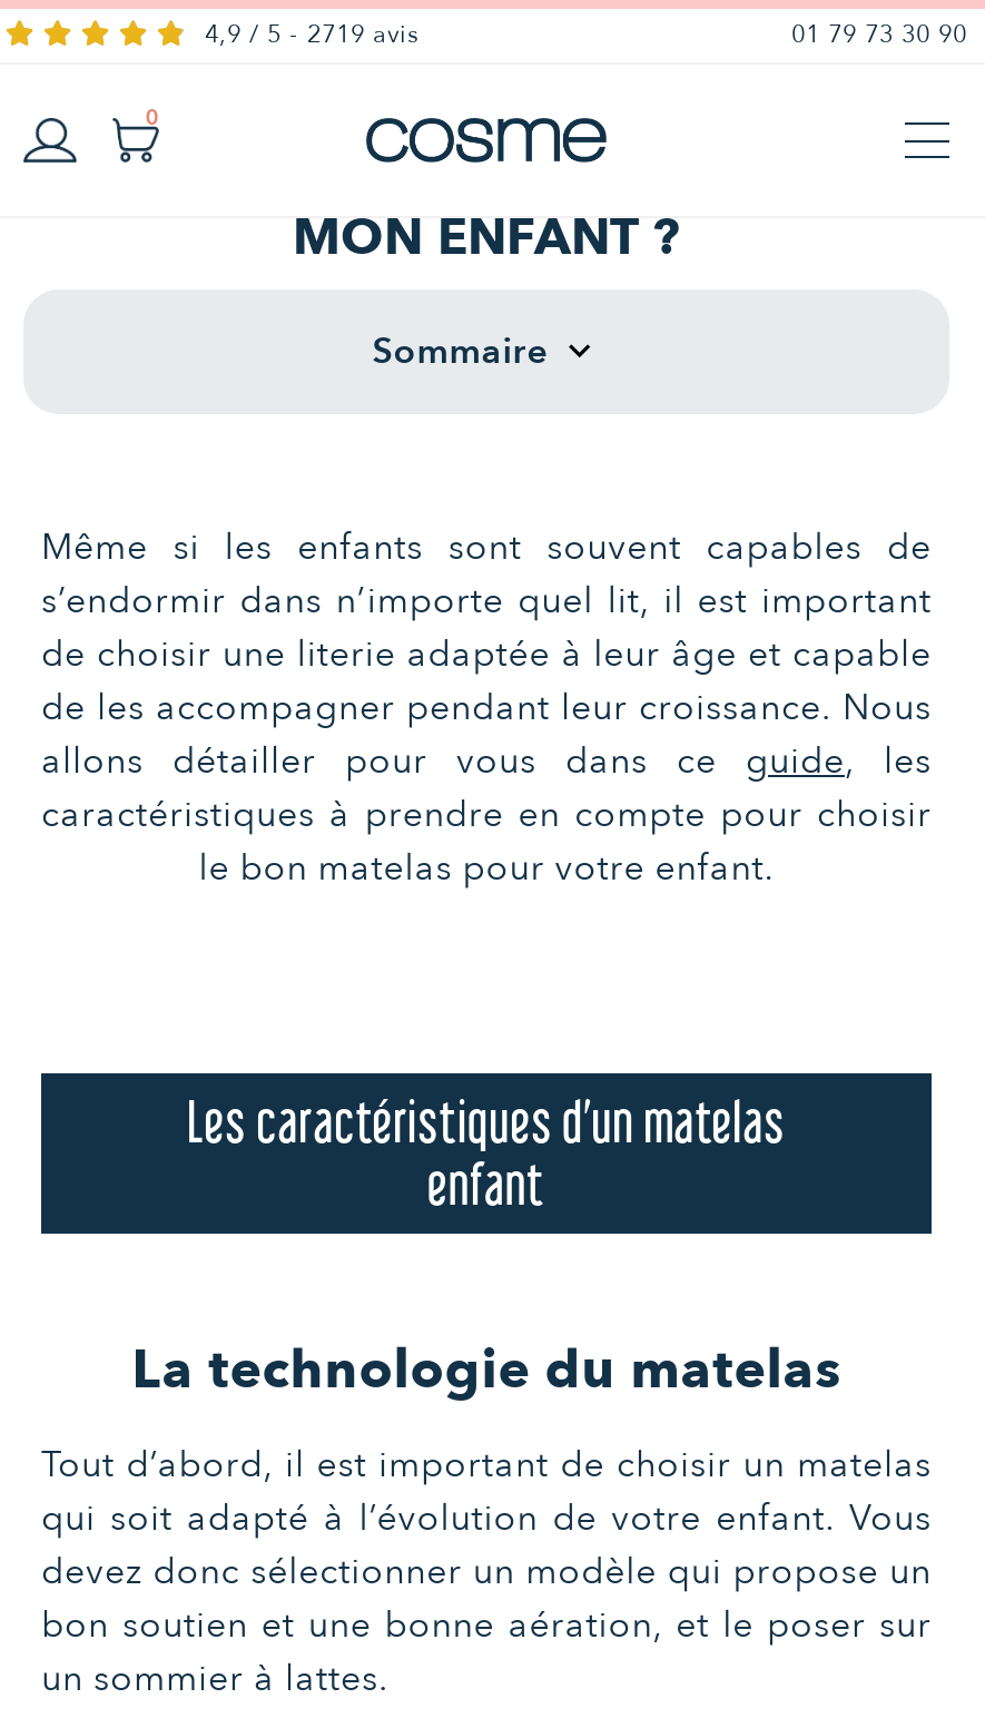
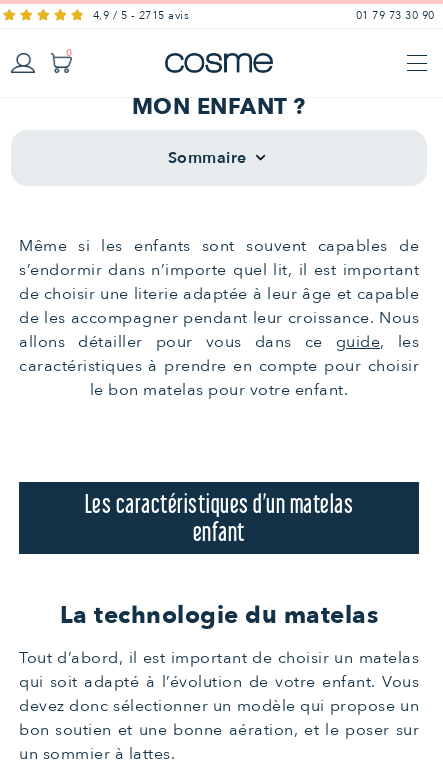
[205,18,420,51] 4,9 / 5 - 2719 avis -> [92,8,189,23] 4,9 / 5 - 2715 avis

